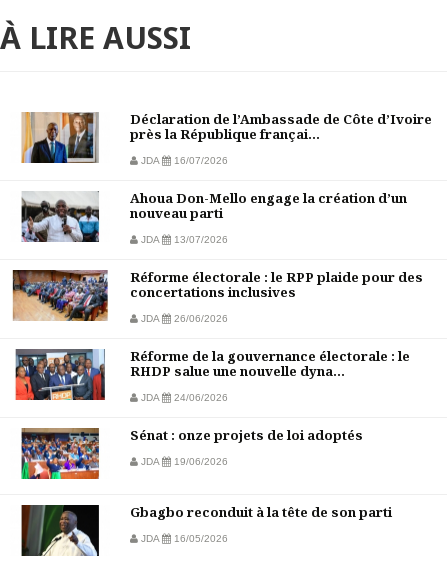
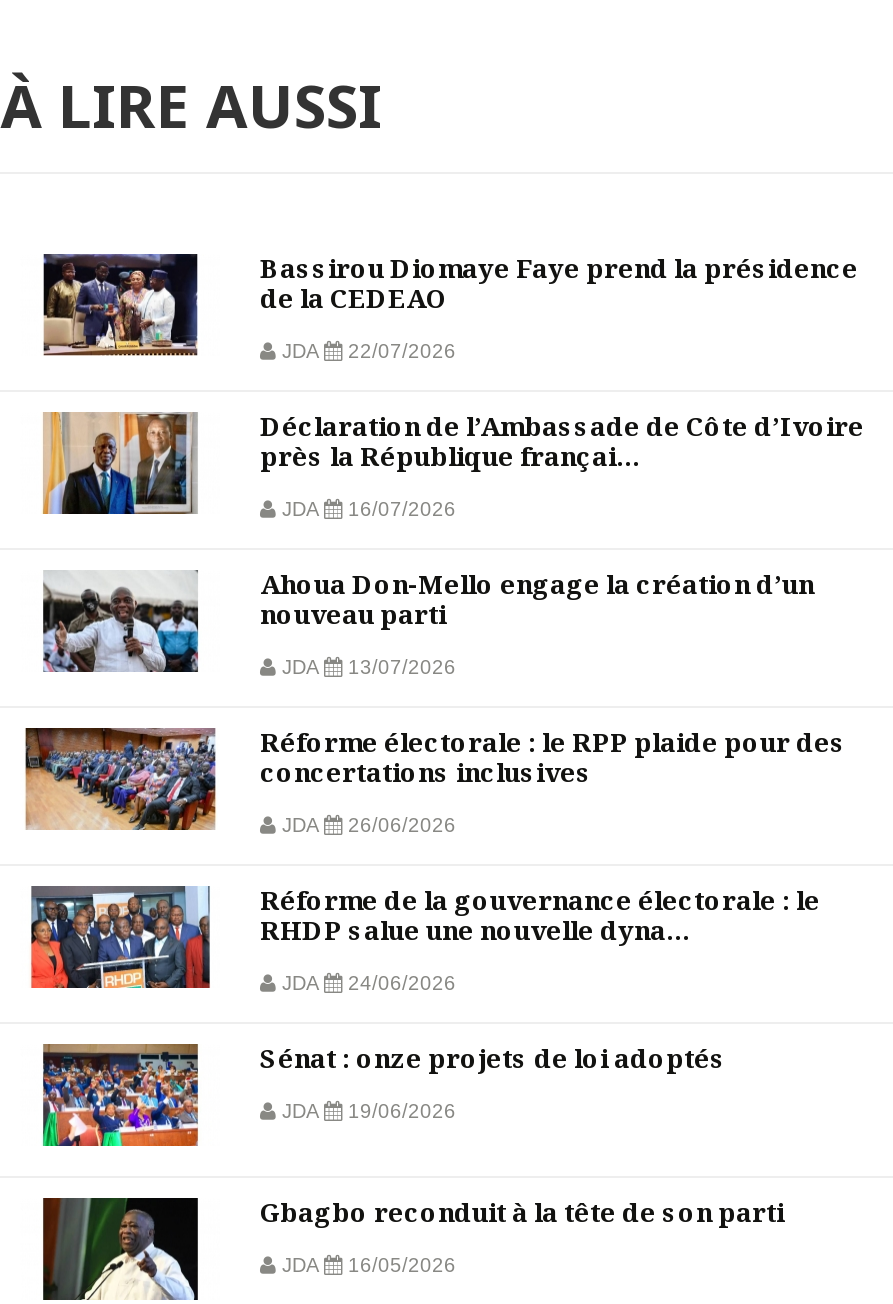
none -> [42,250,858,362] [image] | Bassirou Diomaye Faye prend la présidence | de la CEDEAO | JDA | 22/07/2026

